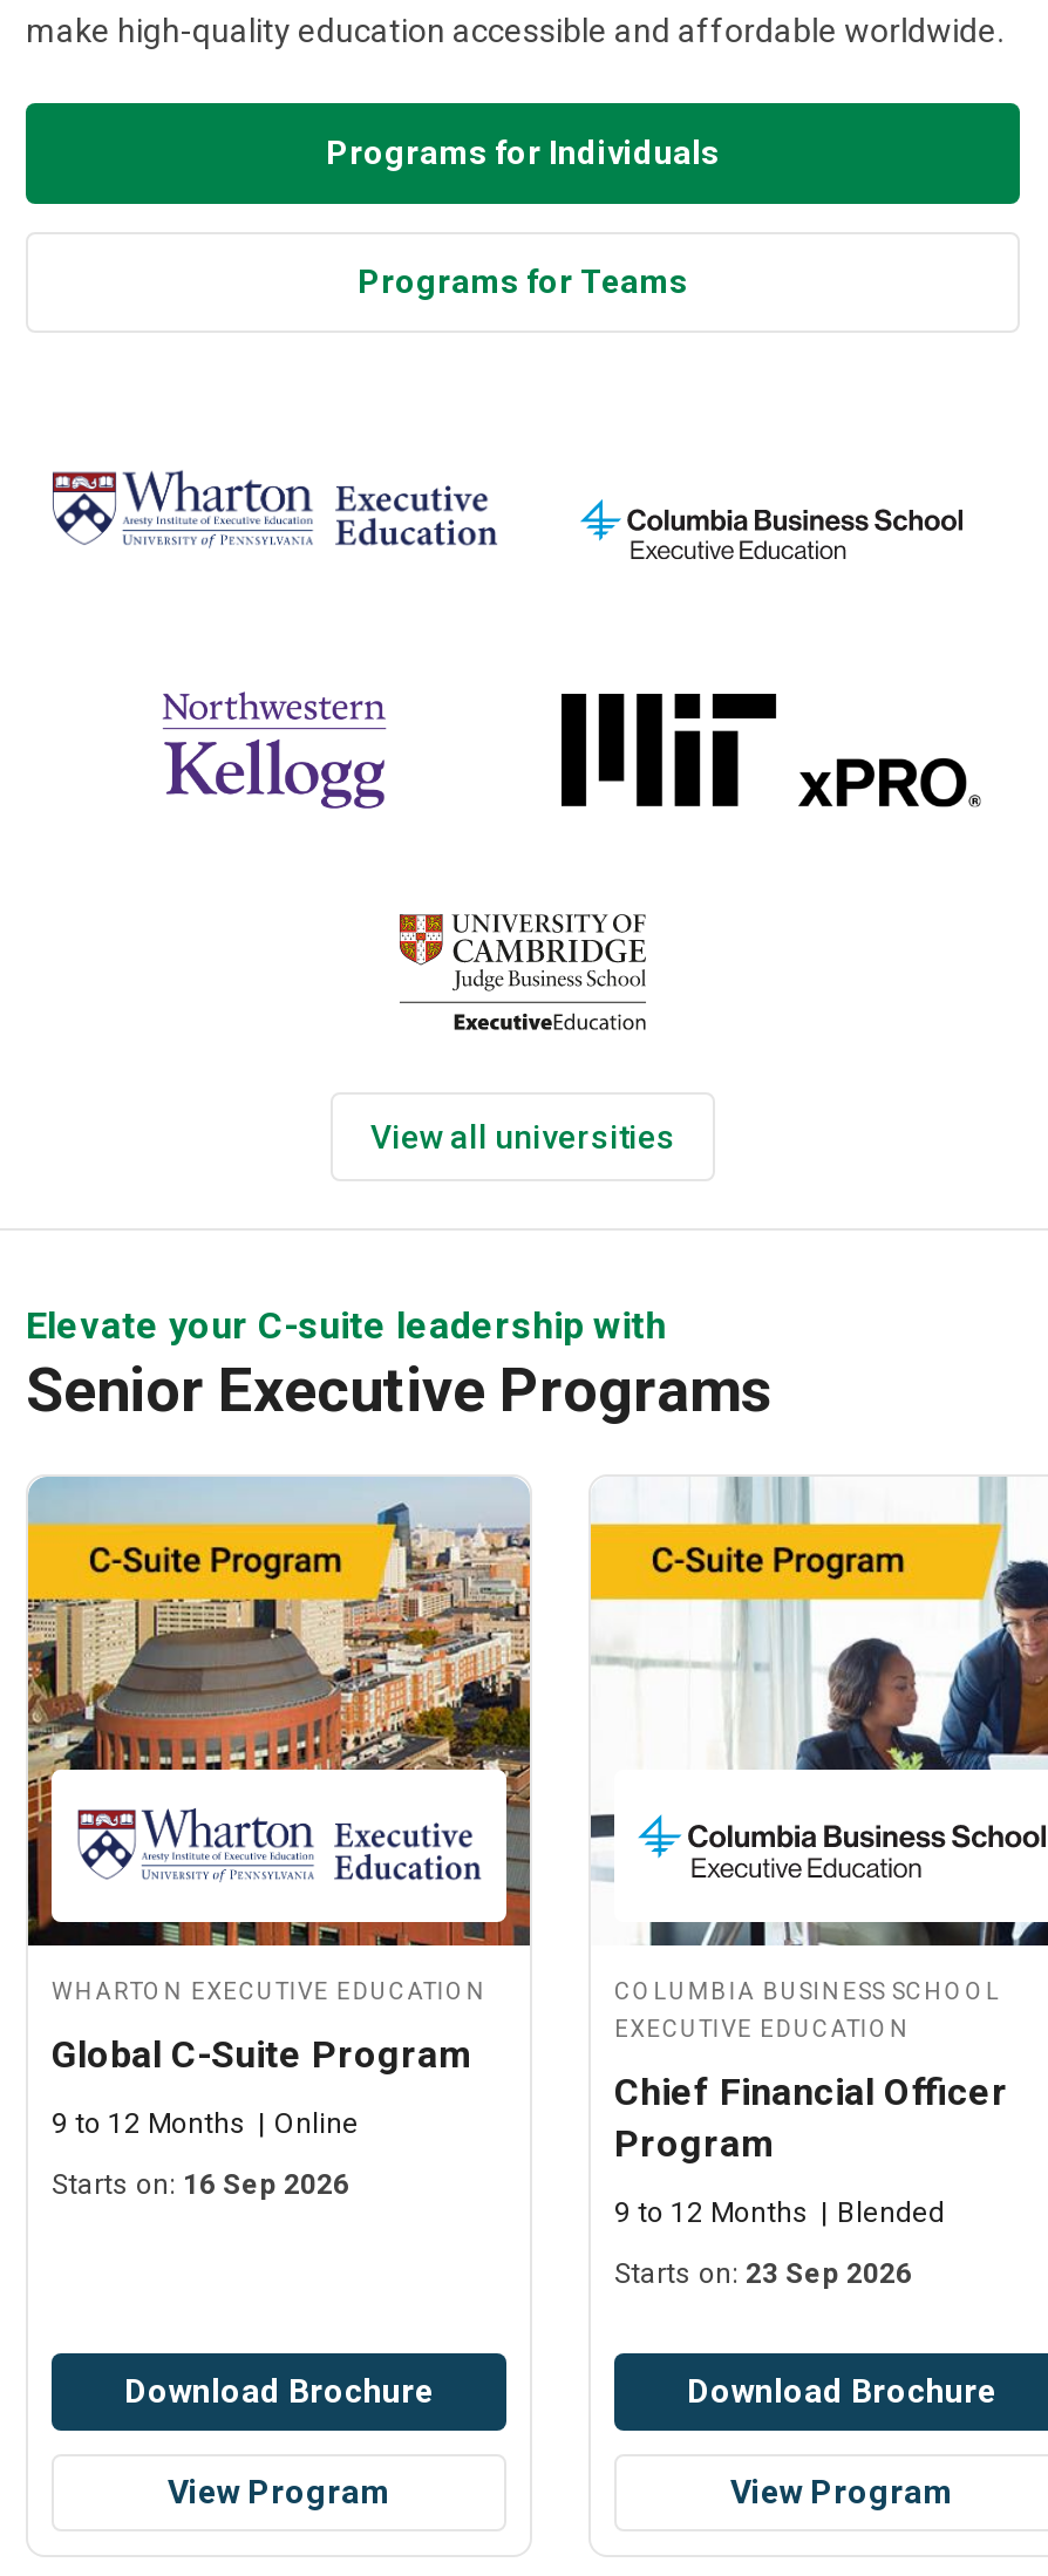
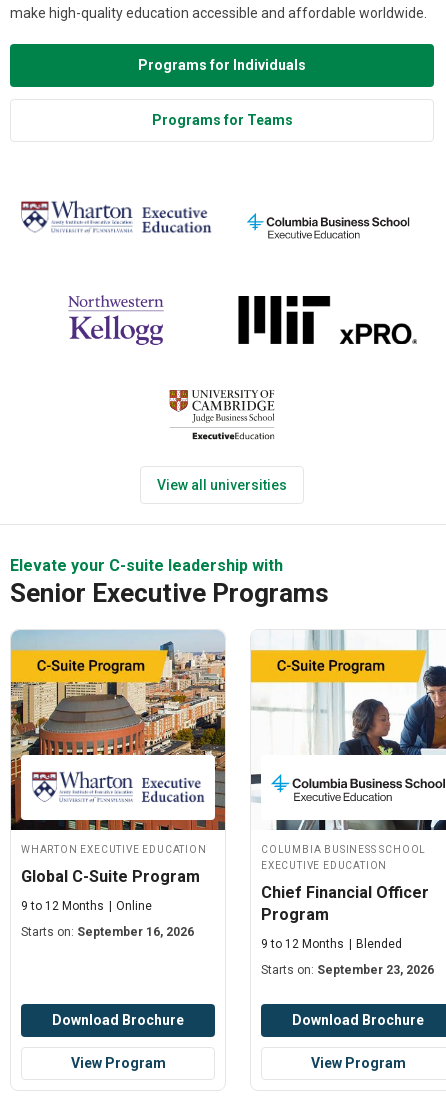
[52,2168,350,2201] Starts on: 16 Sep 2026 -> [21,925,194,939] Starts on: September 16, 2026
[614,2257,912,2290] Starts on: 23 Sep 2026 -> [261,963,434,977] Starts on: September 23, 2026

